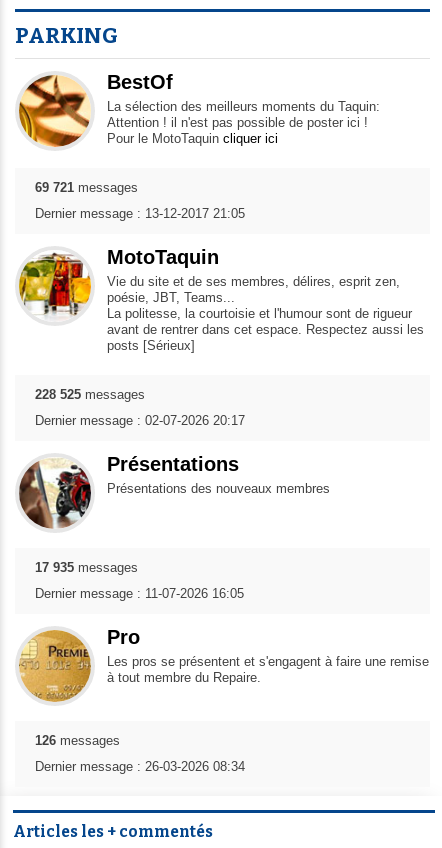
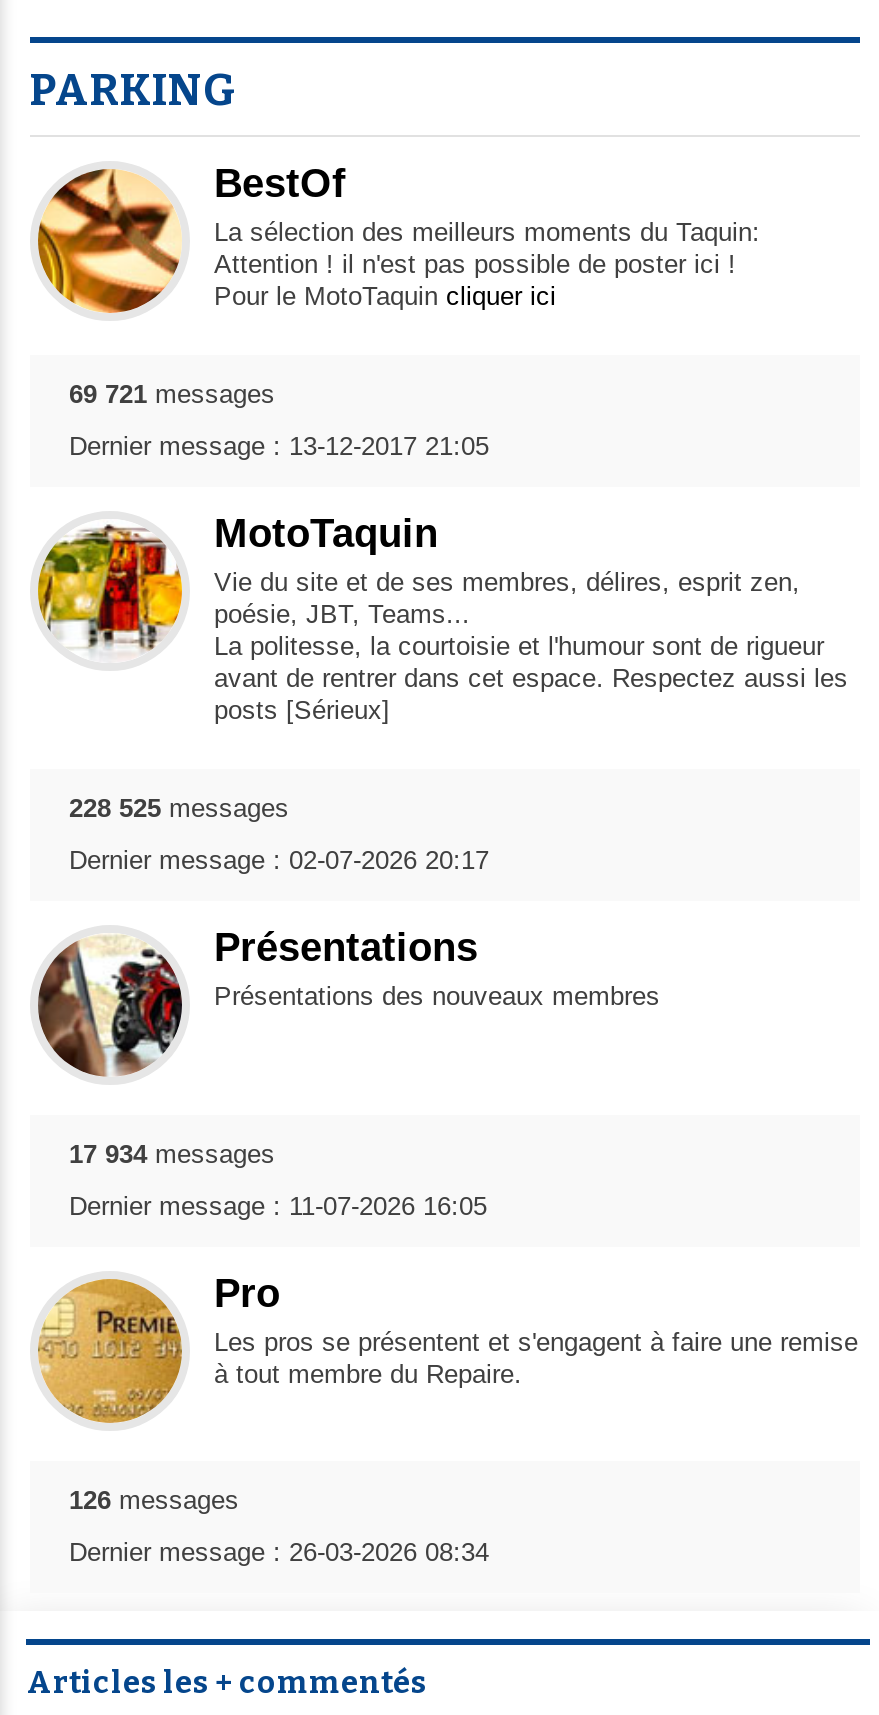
[34,560,137,575] 17 935 messages -> [69,1139,275,1169] 17 934 messages

